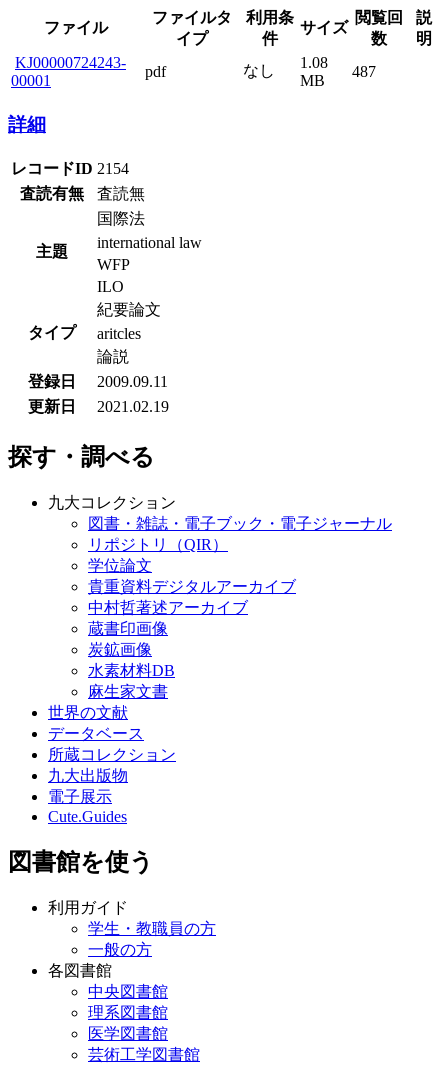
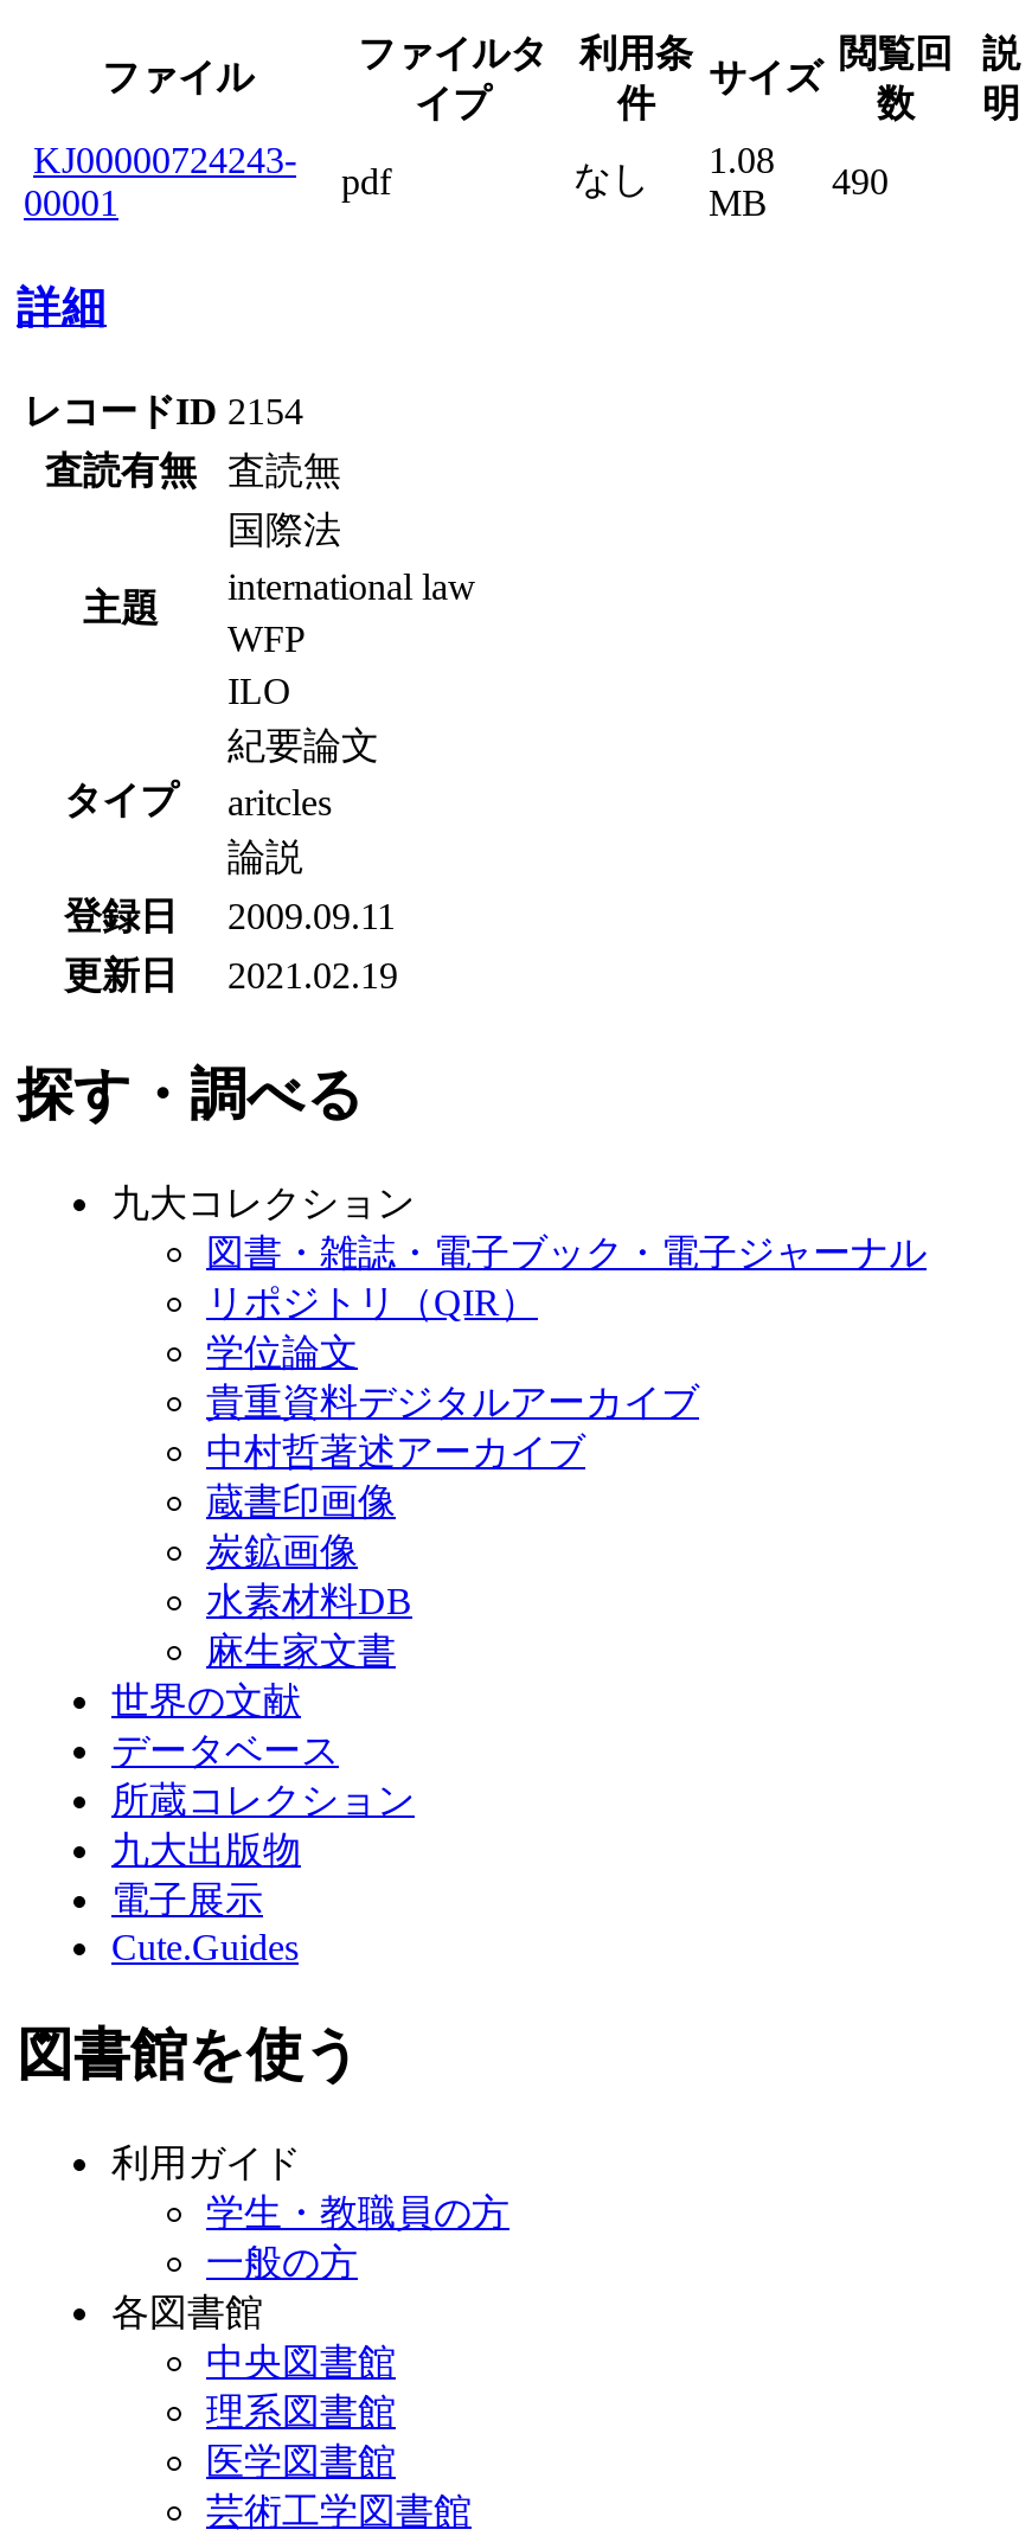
[352,63,376,80] 487 -> [832,161,889,201] 490

